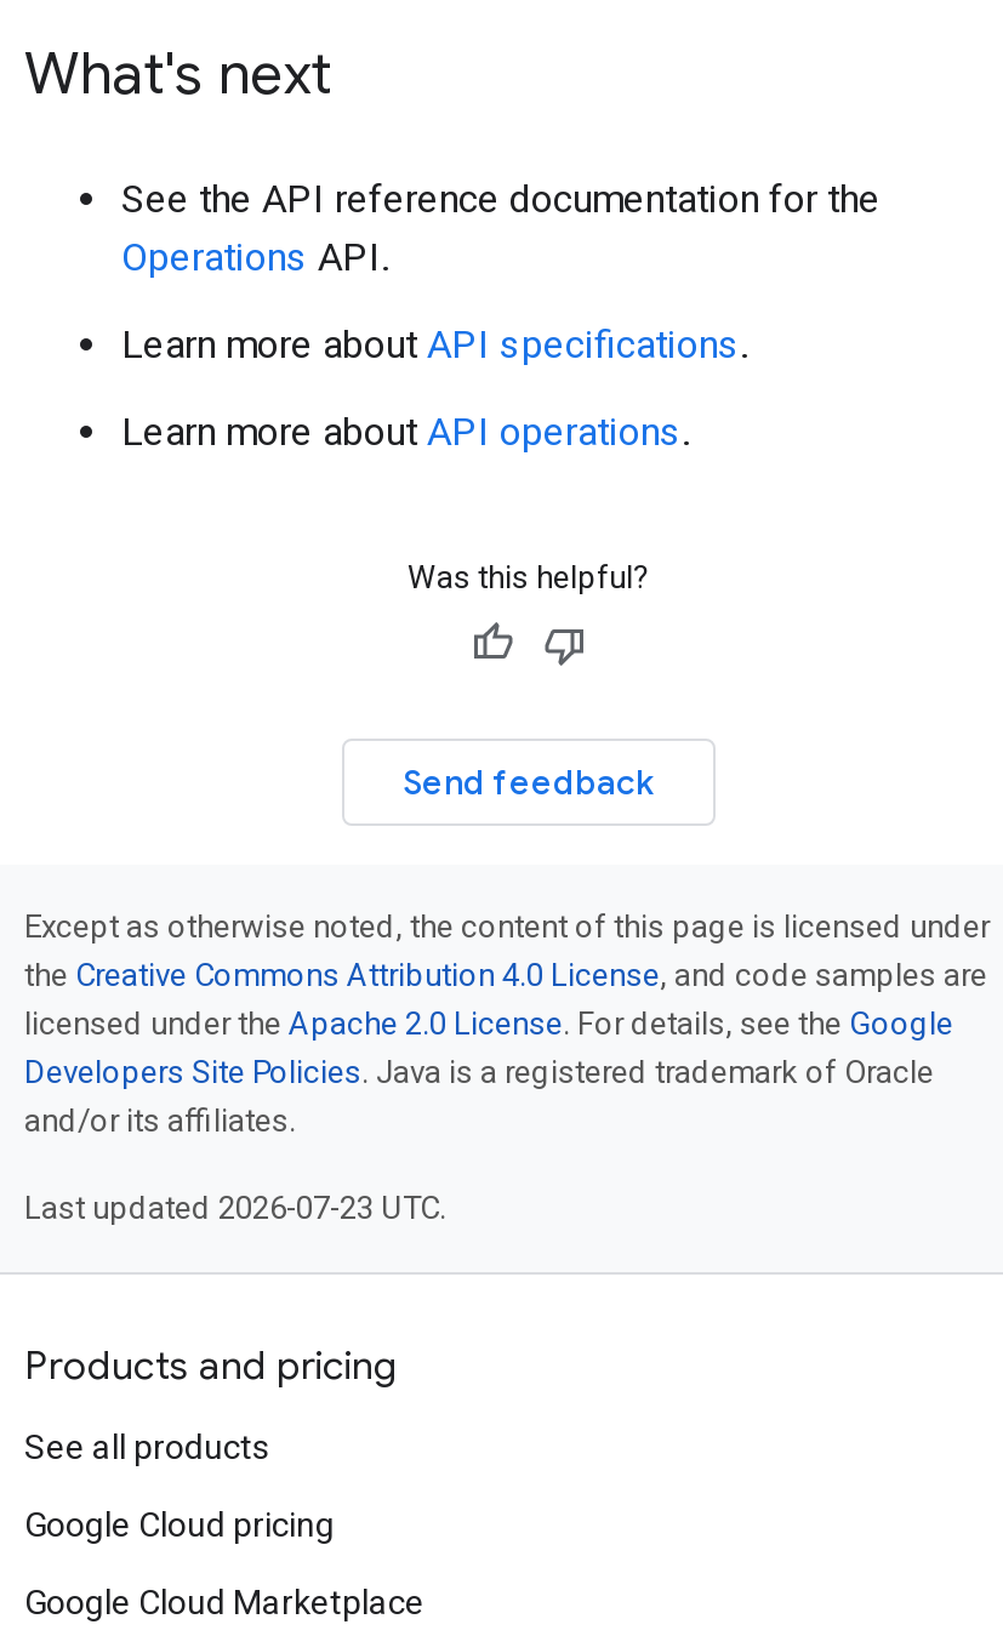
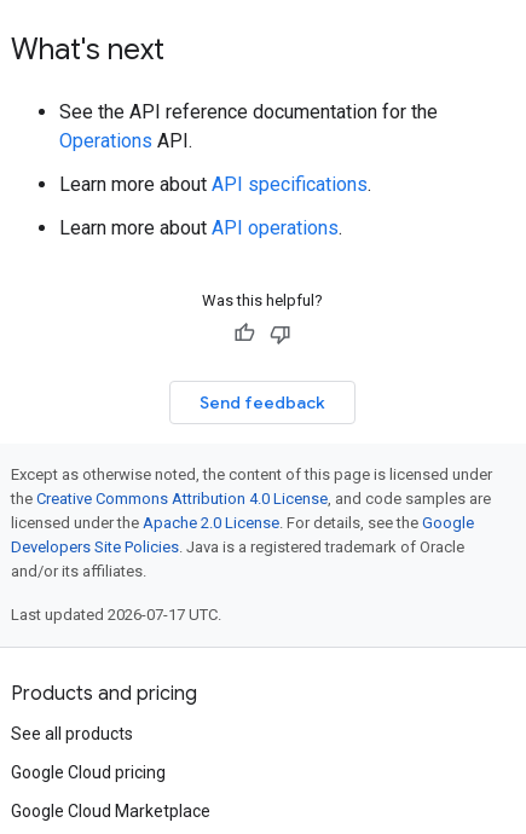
[24,1190,446,1226] Last updated 2026-07-23 UTC. -> [11,606,221,624] Last updated 2026-07-17 UTC.

